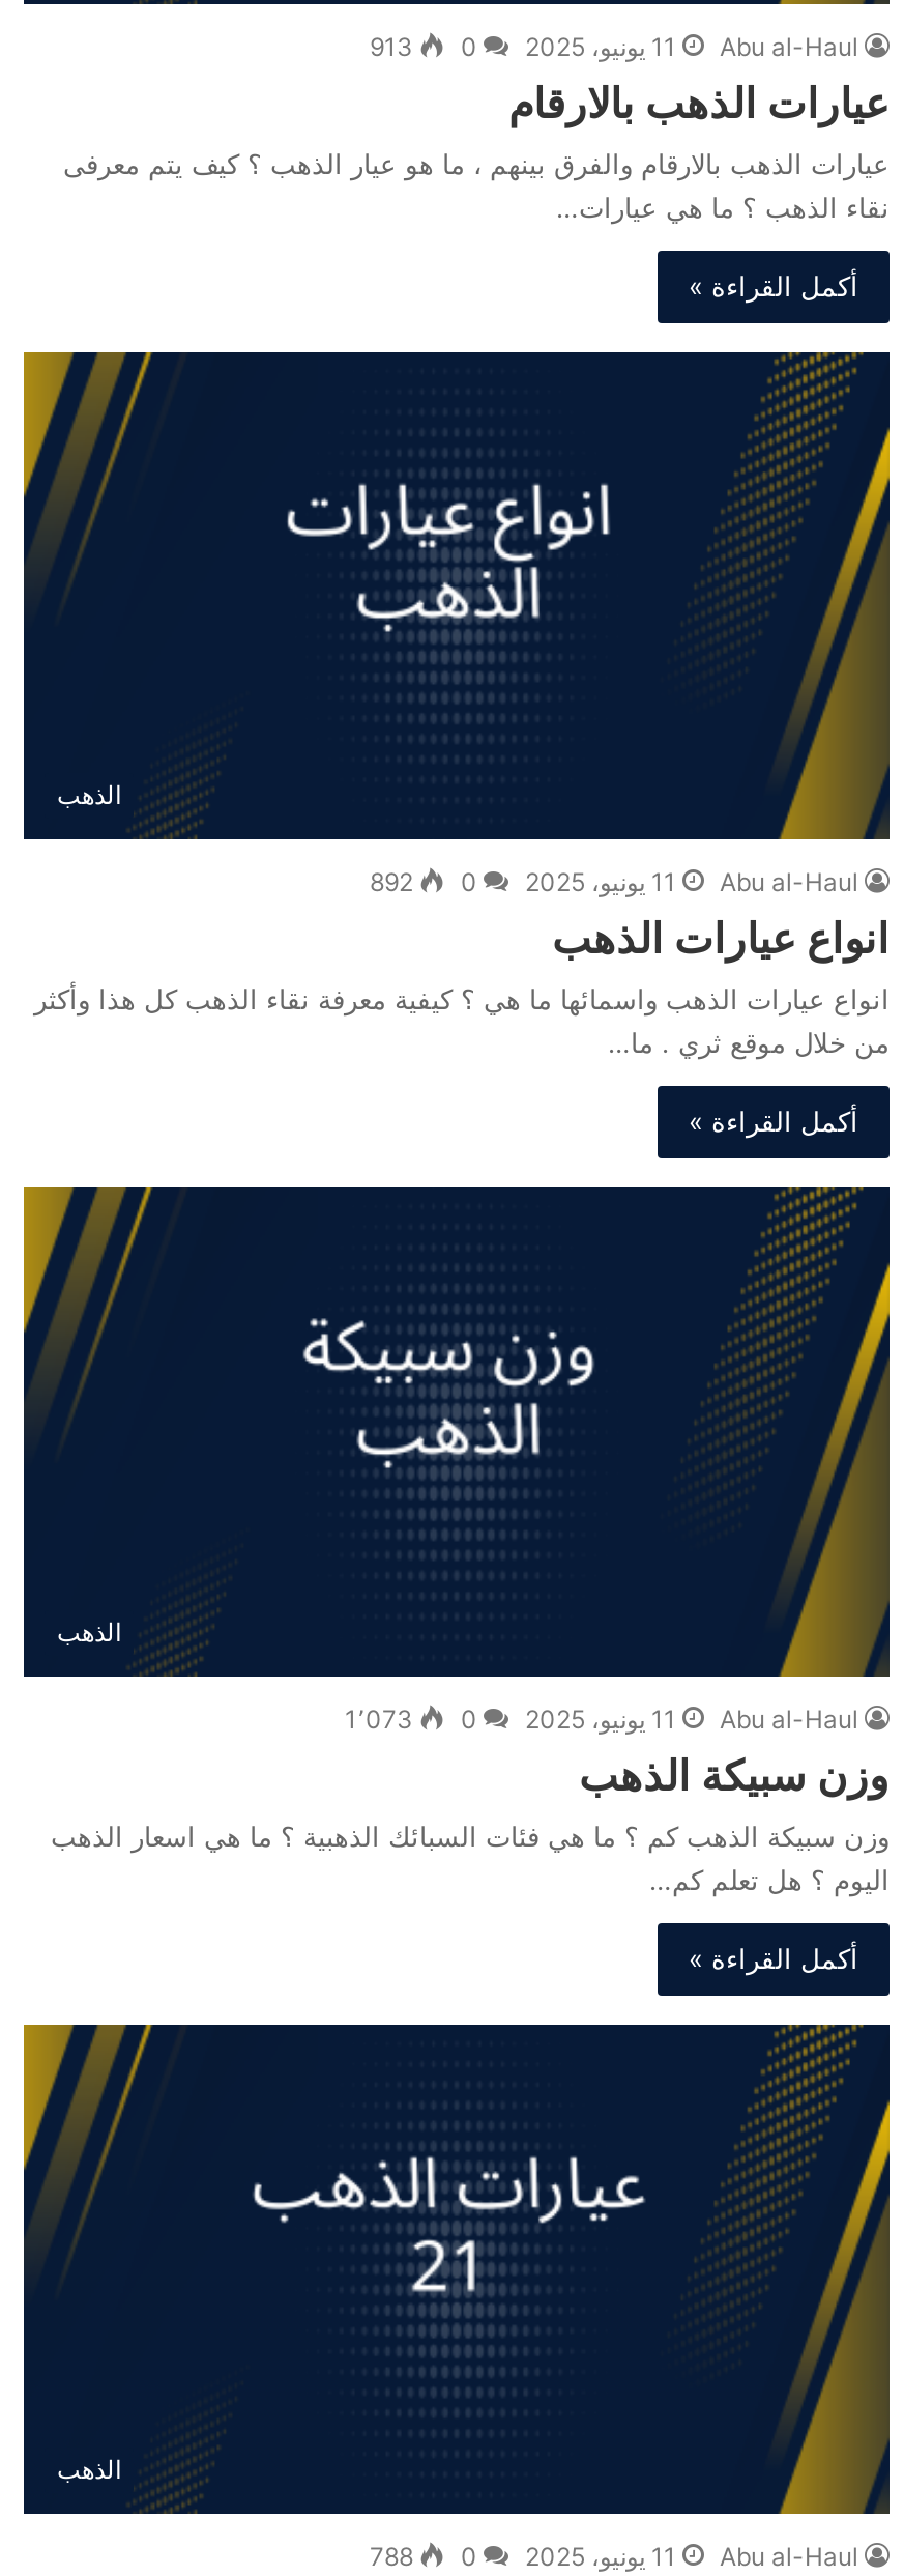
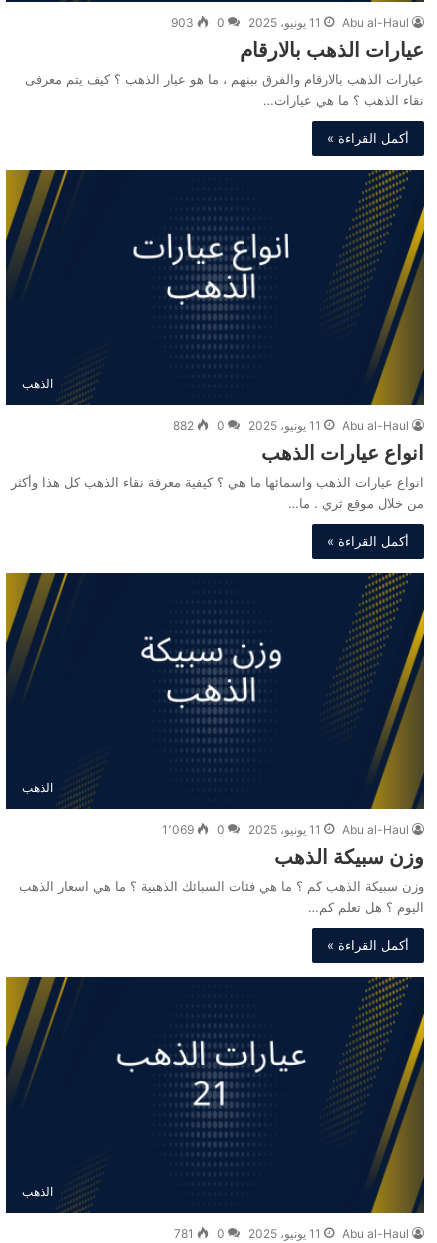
[370,30,477,61] 913 0 -> [171,15,225,30] 903 0
[370,867,477,898] 892 0 -> [173,418,225,433] 882 0
[345,1704,477,1735] 1٬073 0 -> [162,822,225,837] 1٬069 0
[370,2541,477,2572] 788 0 -> [174,1226,225,1241] 781 0

